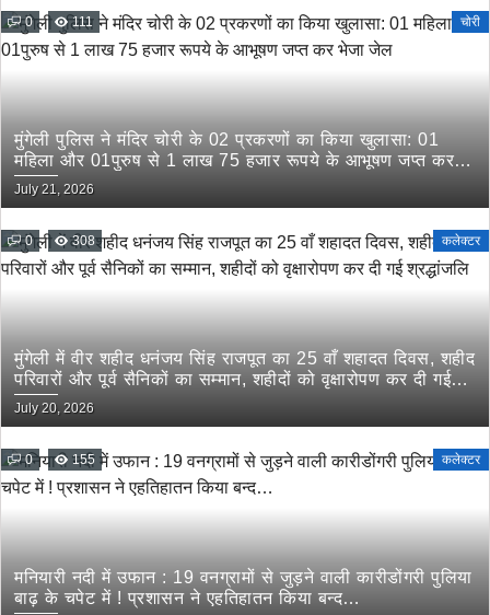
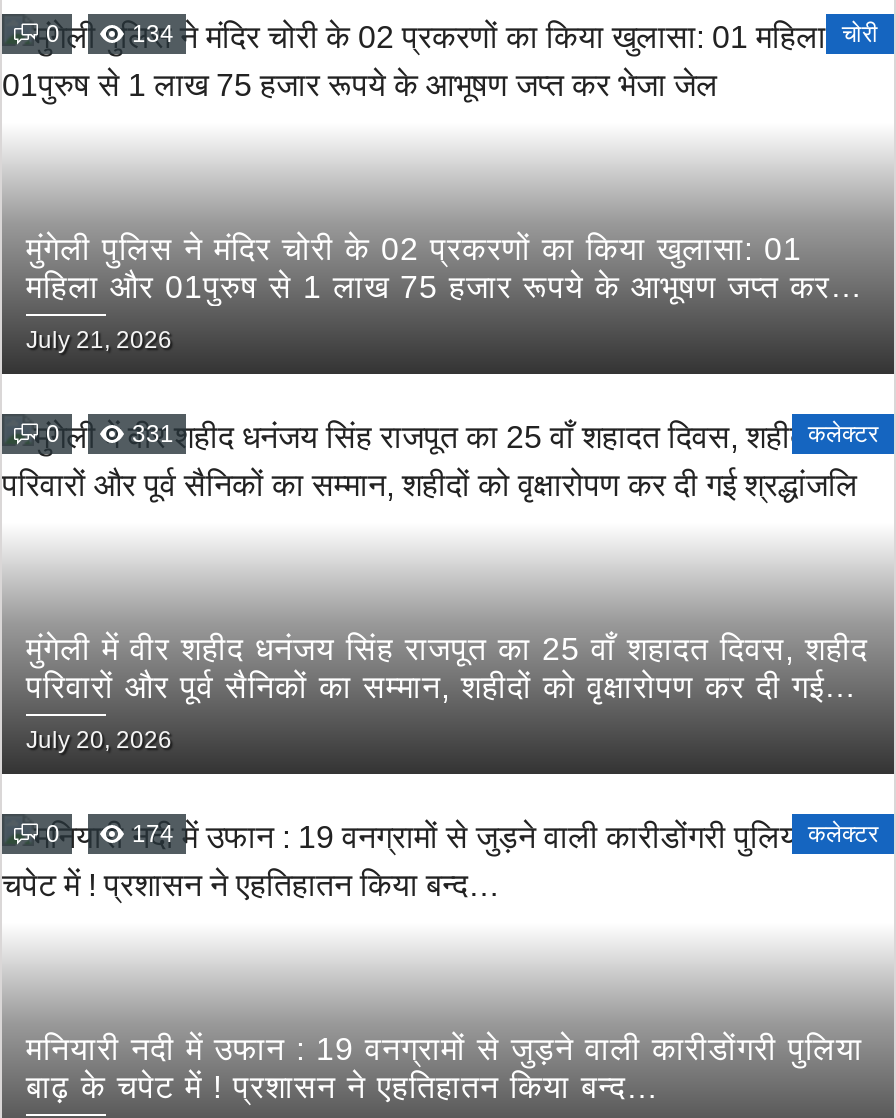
[72,14,93,30] 111 -> [132,20,174,48] 134
[72,233,95,248] 308 -> [132,420,174,448] 331
[72,452,95,467] 155 -> [132,820,174,848] 174

